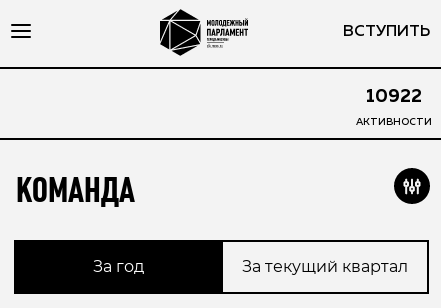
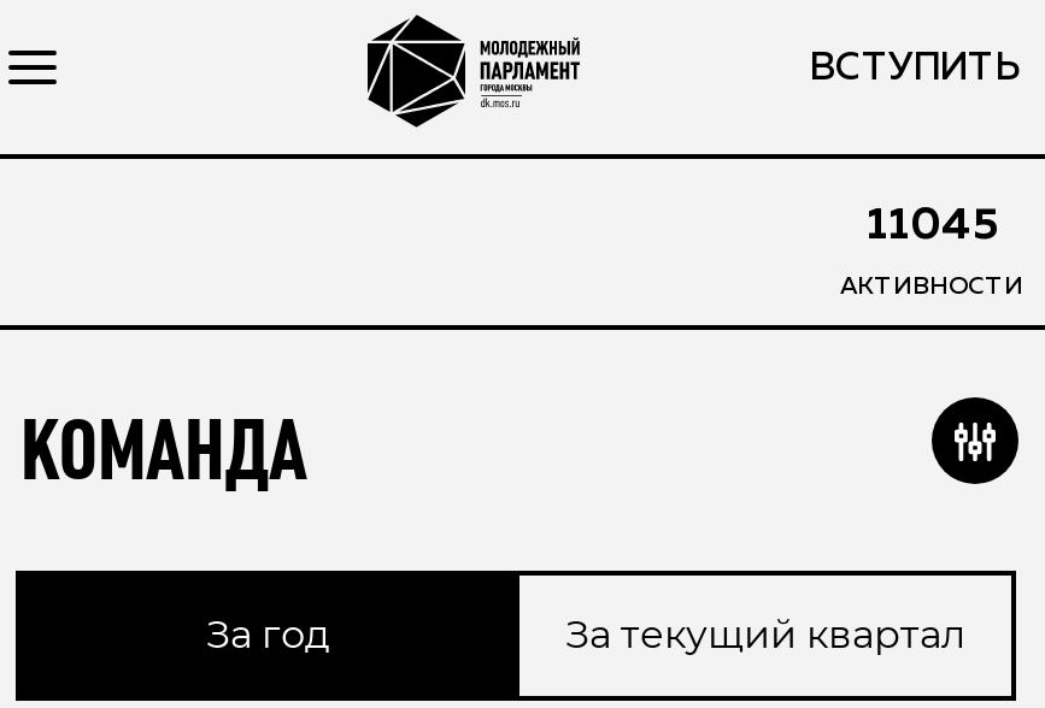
[366,88,422,106] 10922 -> [867,205,997,248] 11045

